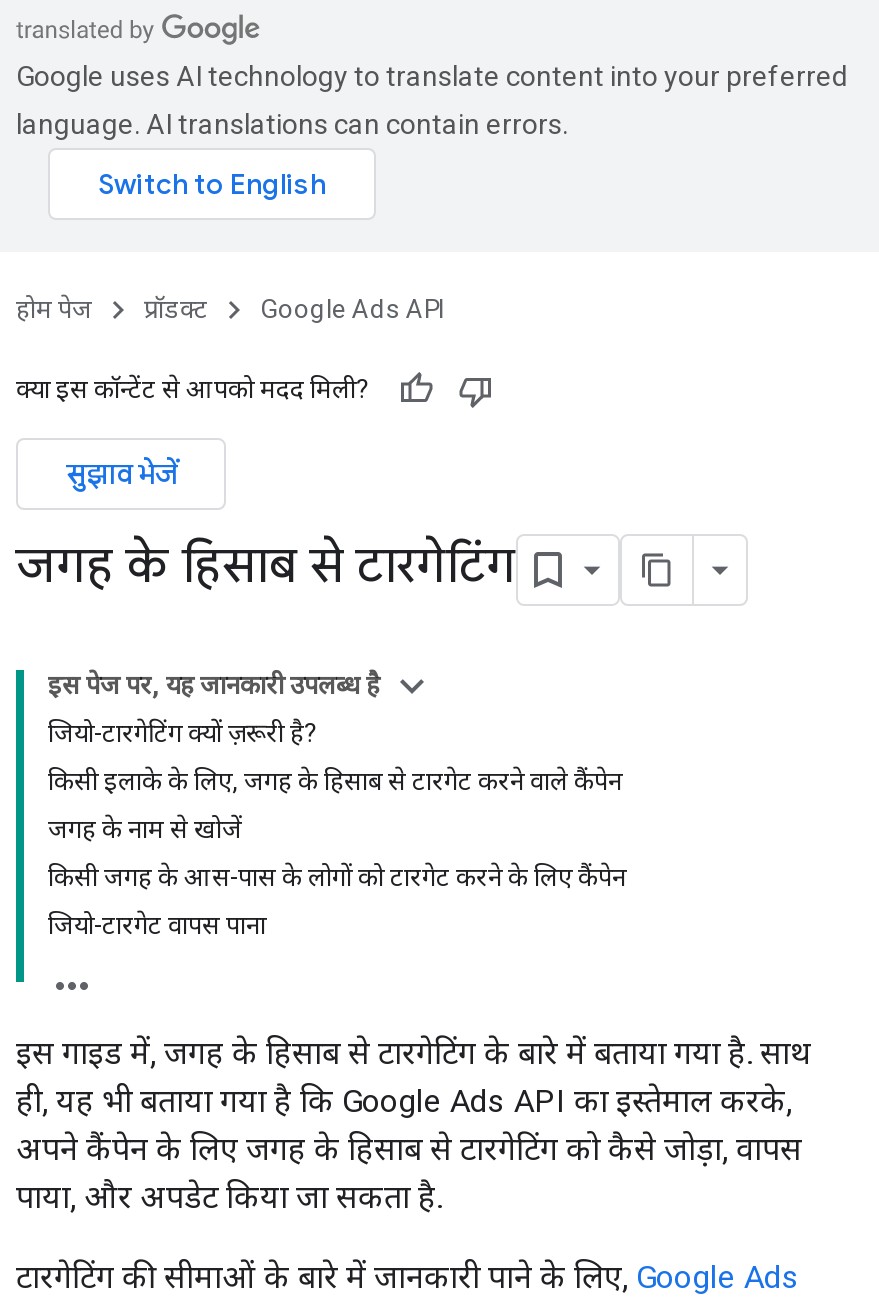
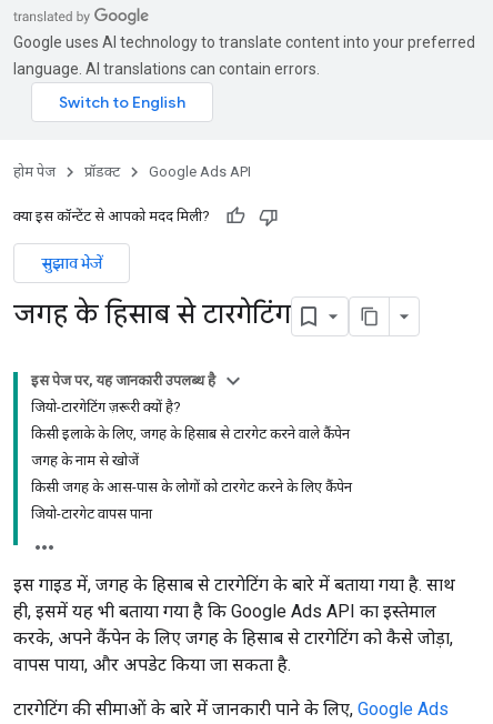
[48,718,318,748] जियो-टारगेटिंग क्यों ज़रूरी है? -> [31,399,181,415] जियो-टारगेटिंग ज़रूरी क्यों है?
[16,1082,802,1216] ही, यह भी बताया गया है कि Google Ads API का इस्तेमाल करके, | अपने कैंपेन के लिए जगह के हिसाब से टारगेटिंग को कैसे जोड़ा, वापस | पाया, और अपडेट किया जा सकता है. -> [13,601,453,675] ही, इसमें यह भी बताया गया है कि Google Ads API का इस्तेमाल | करके, अपने कैंपेन के लिए जगह के हिसाब से टारगेटिंग को कैसे जोड़ा, | वापस पाया, और अपडेट किया जा सकता है.

